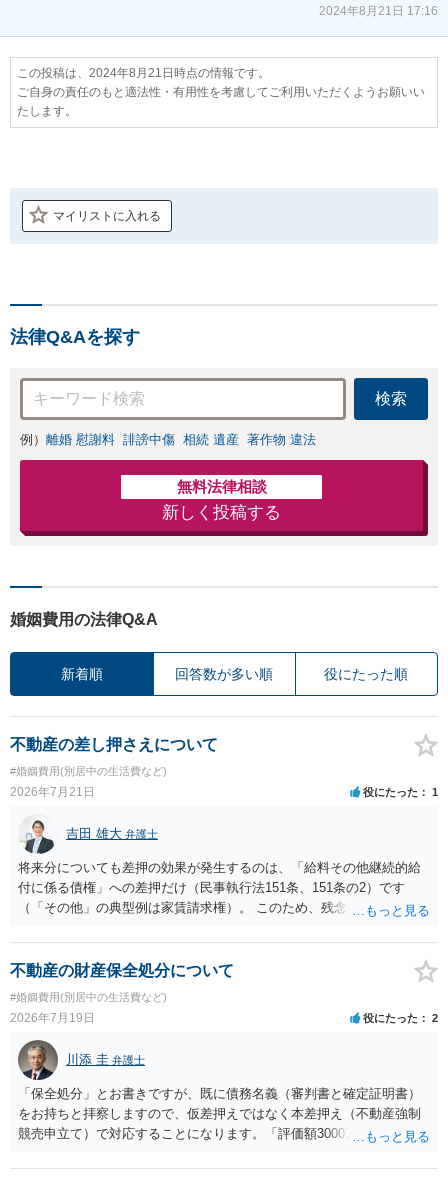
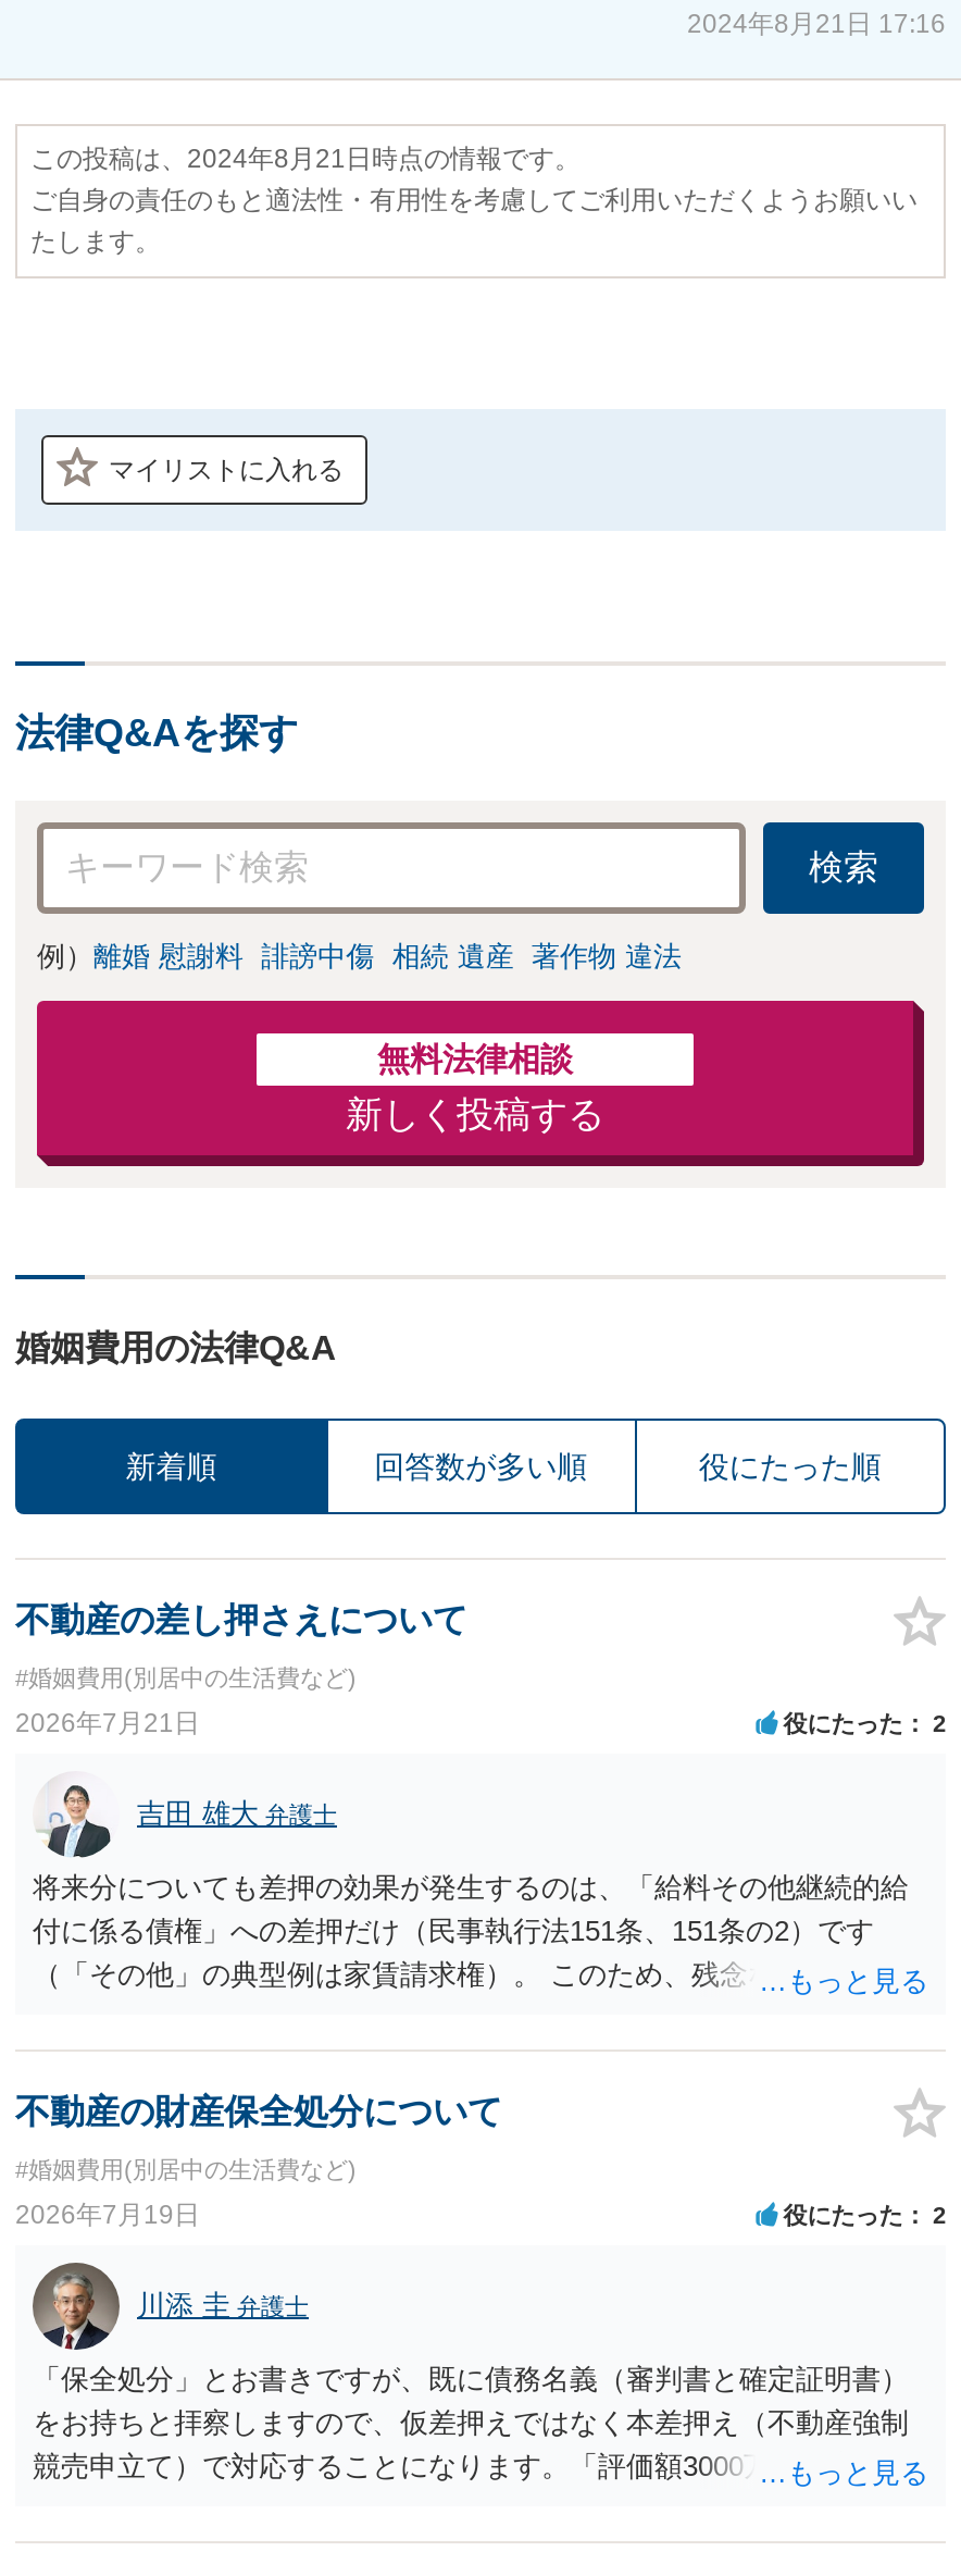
[363,785,438,797] 役にたった 1 -> [783,1709,946,1735] 役にたった 2

